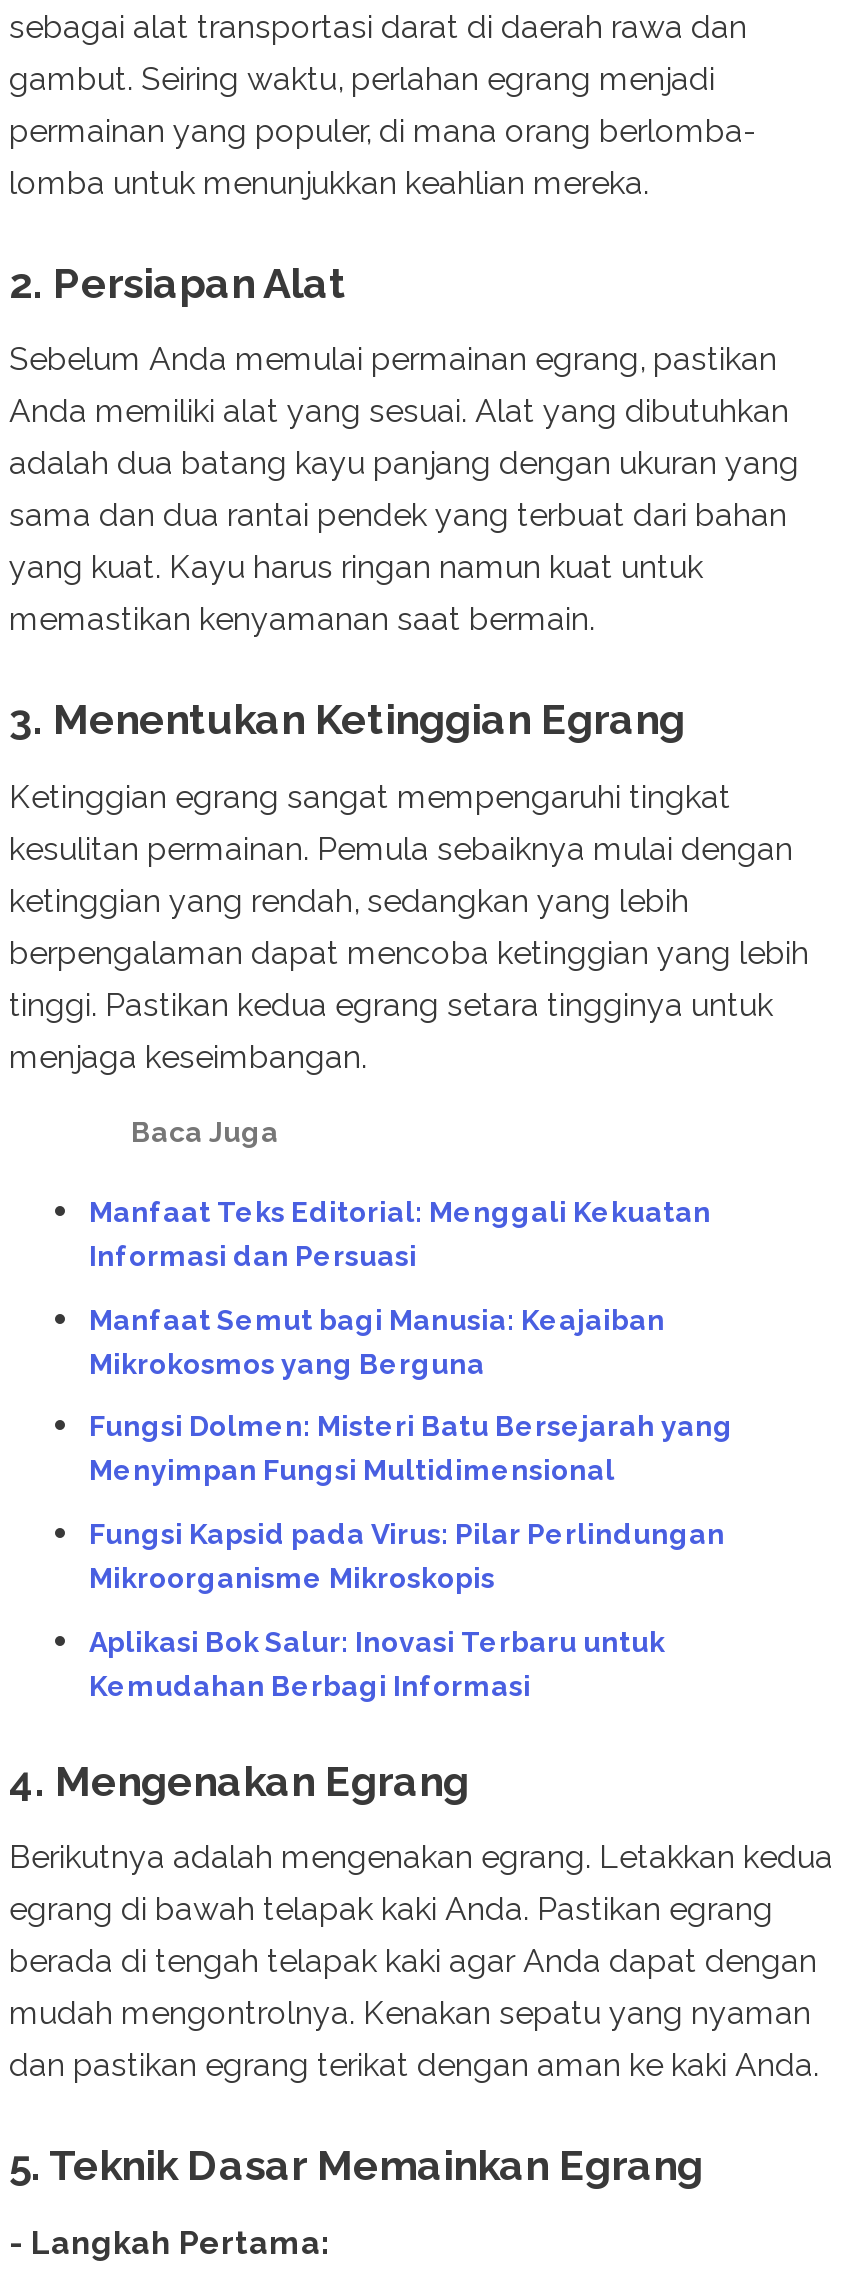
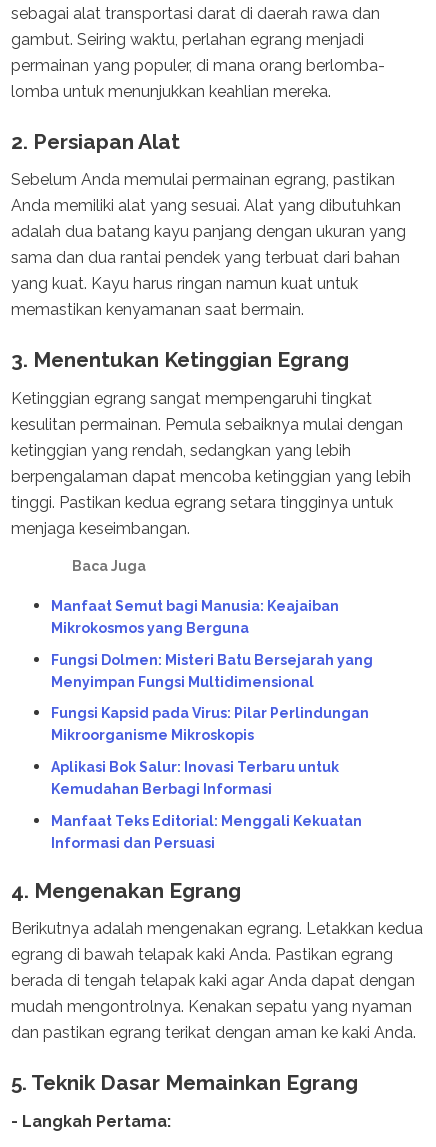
moved [89,1197,711,1273] -> [51,813,362,851]: Manfaat Teks Editorial: Menggali Kekuatan | Informasi dan Persuasi
moved [89,1304,733,1701] -> [51,598,373,797]: Manfaat Semut bagi Manusia: Keajaiban | Mikrokosmos yang Berguna | Fungsi Dolmen: Misteri Batu Bersejarah yang | Menyimpan Fungsi Multidimensional | Fungsi Kapsid pada Virus: Pilar Perlindungan | Mikroorganisme Mikroskopis | Aplikasi Bok Salur: Inovasi Terbaru untuk | Kemudahan Berbagi Informasi

